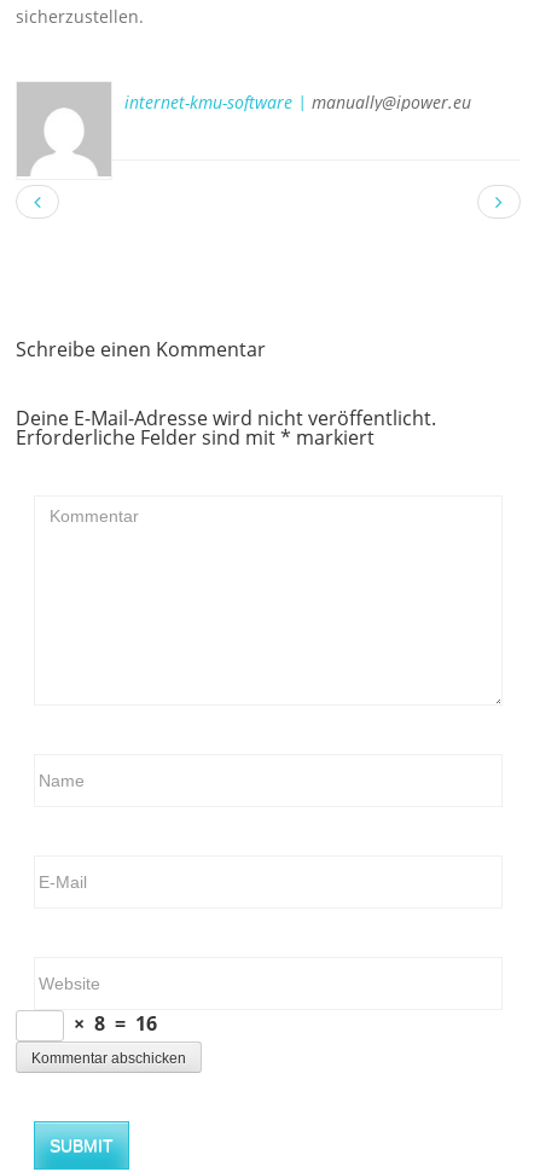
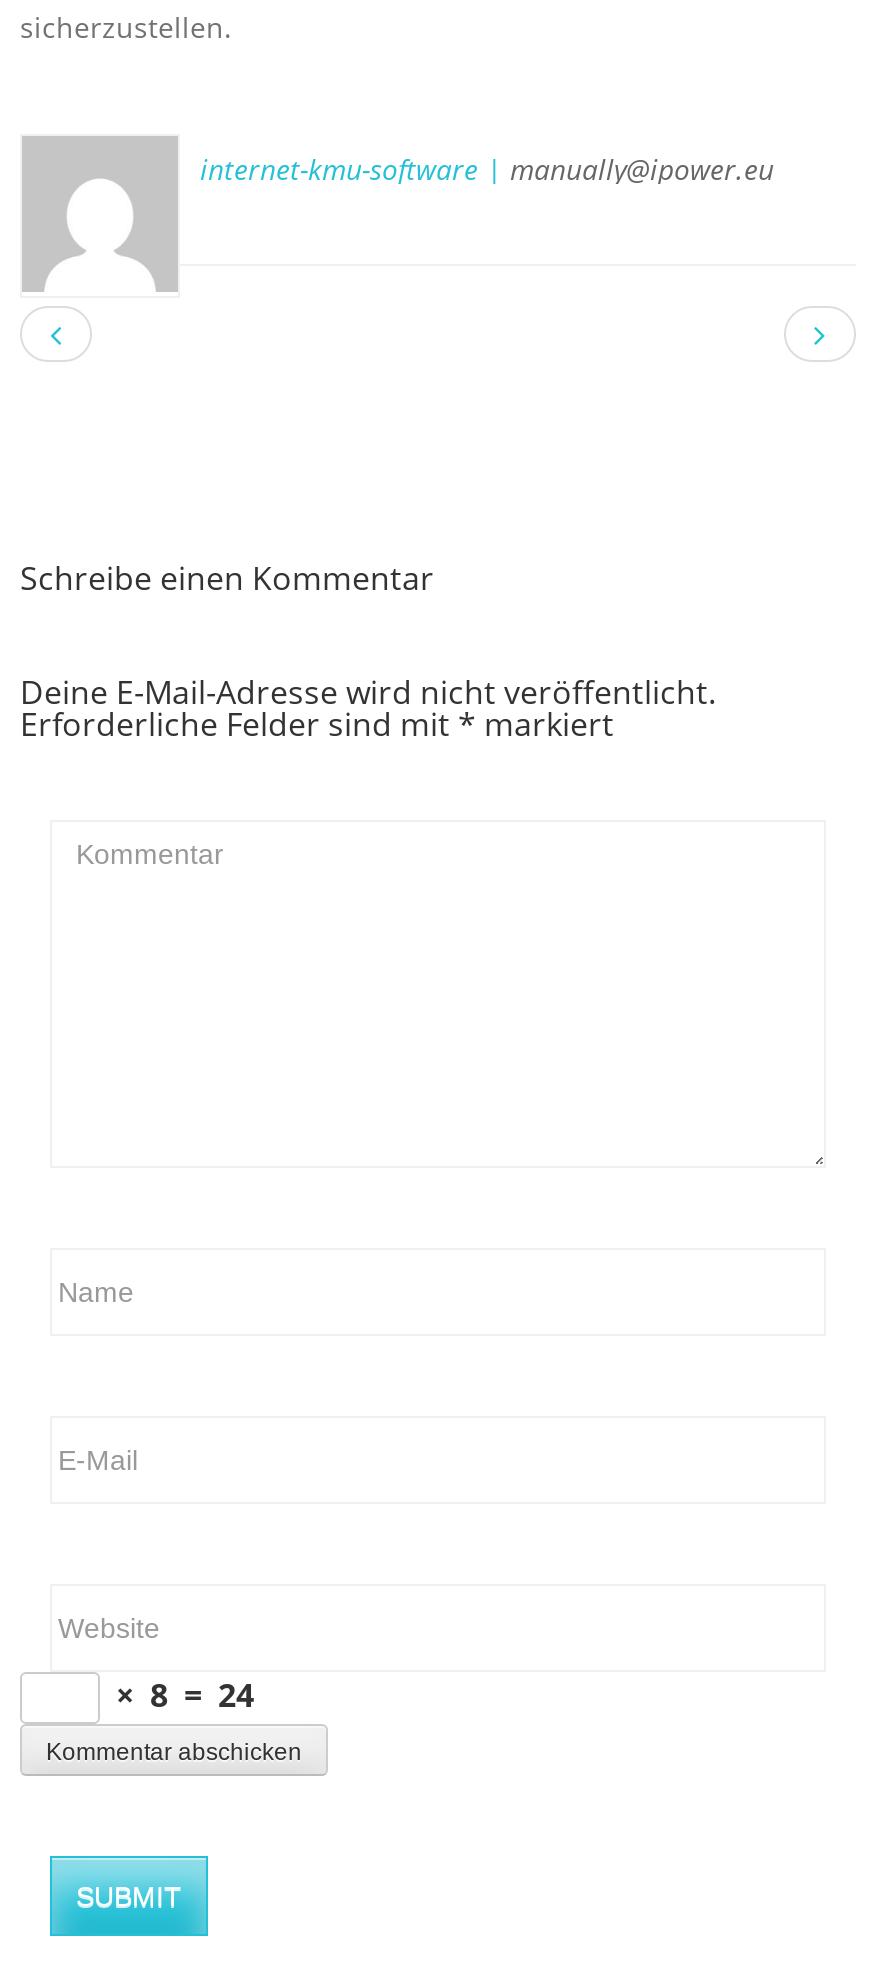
[69,1011,157,1037] × 8 = 16 -> [108,1673,254,1717] × 8 = 24

